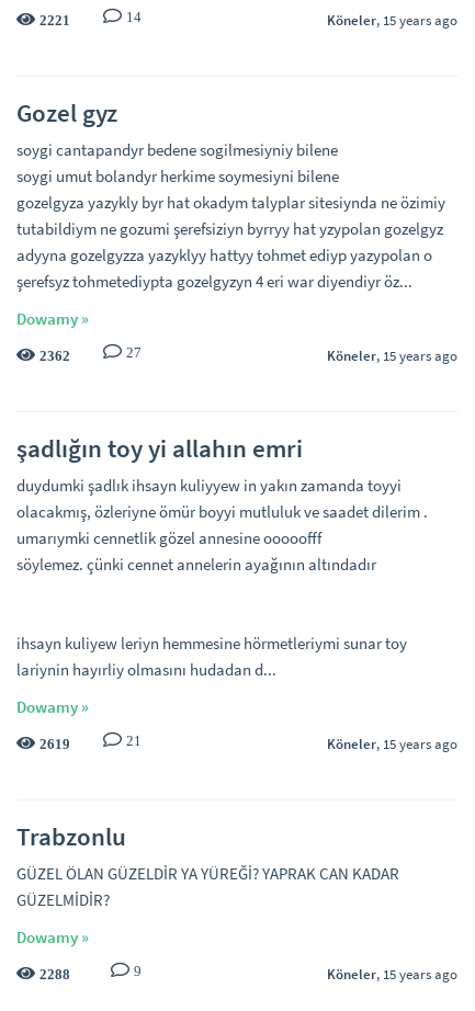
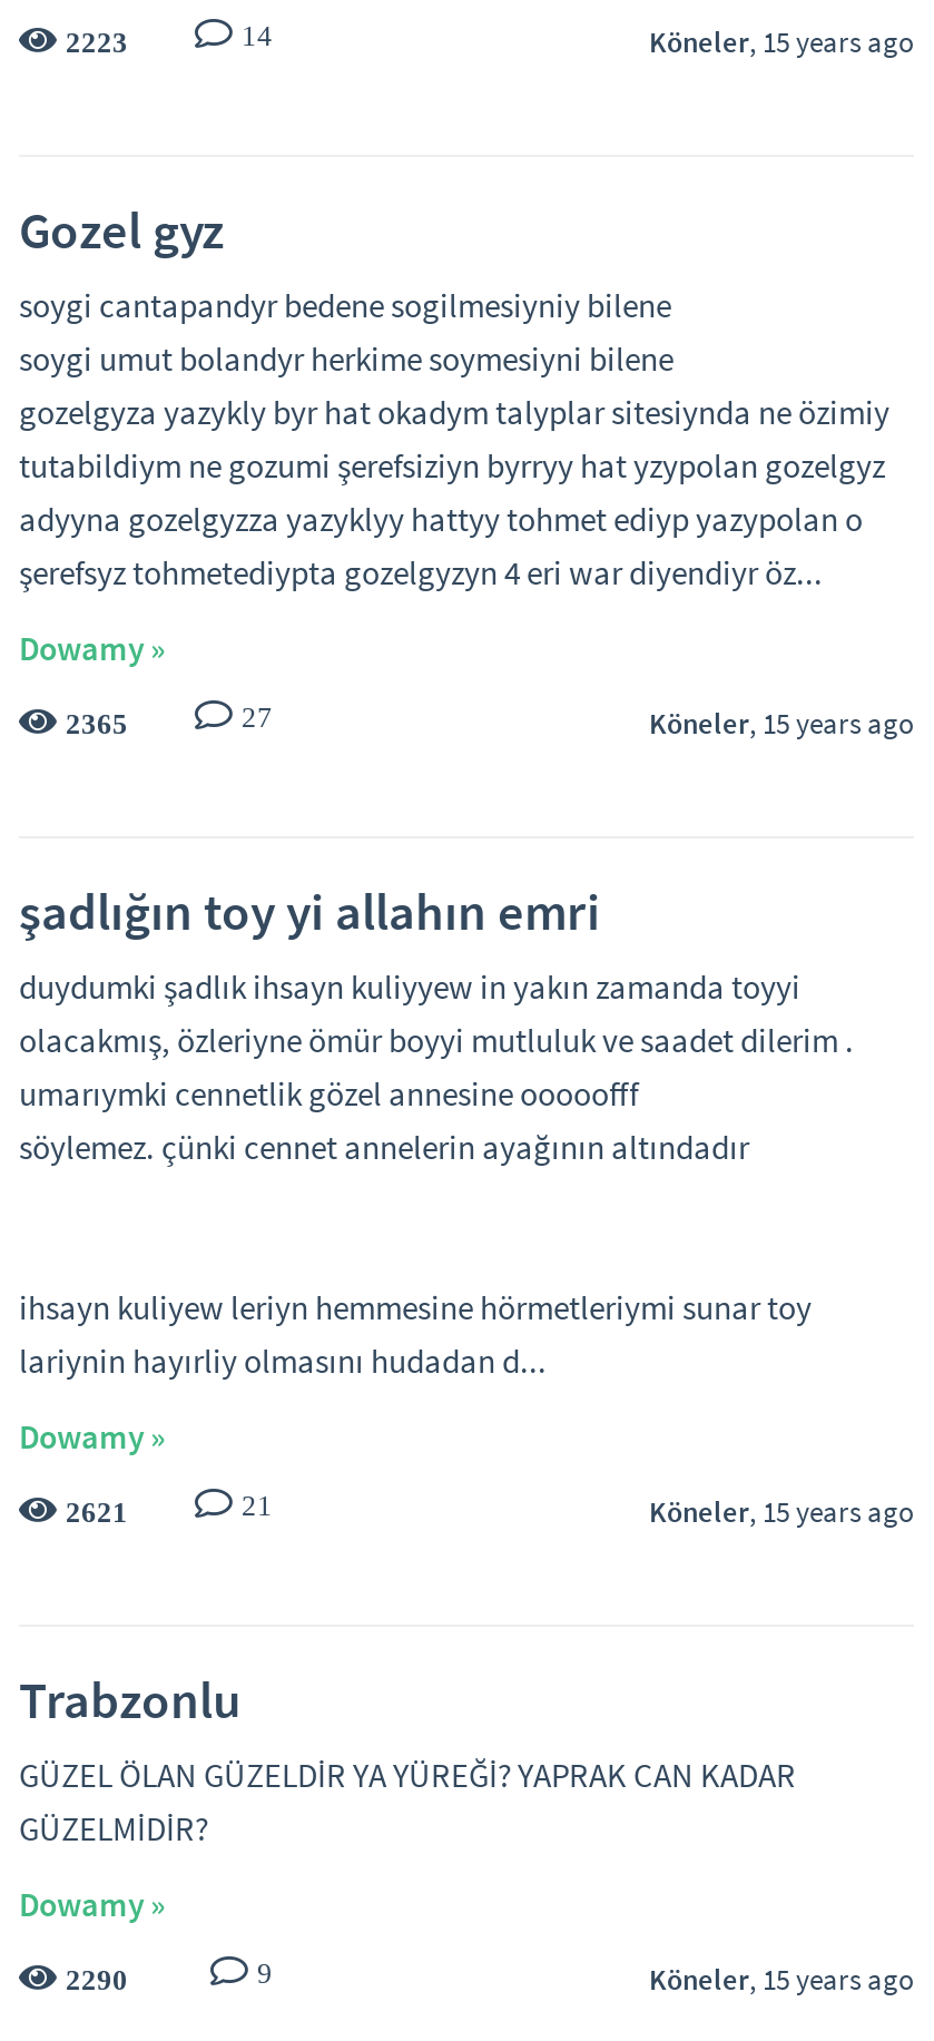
[39,13,70,27] 2221 -> [66,28,128,57] 2223
[39,349,70,363] 2362 -> [66,709,128,738] 2365
[39,737,70,751] 2619 -> [66,1498,128,1527] 2621
[39,967,70,981] 2288 -> [66,1965,128,1994] 2290

